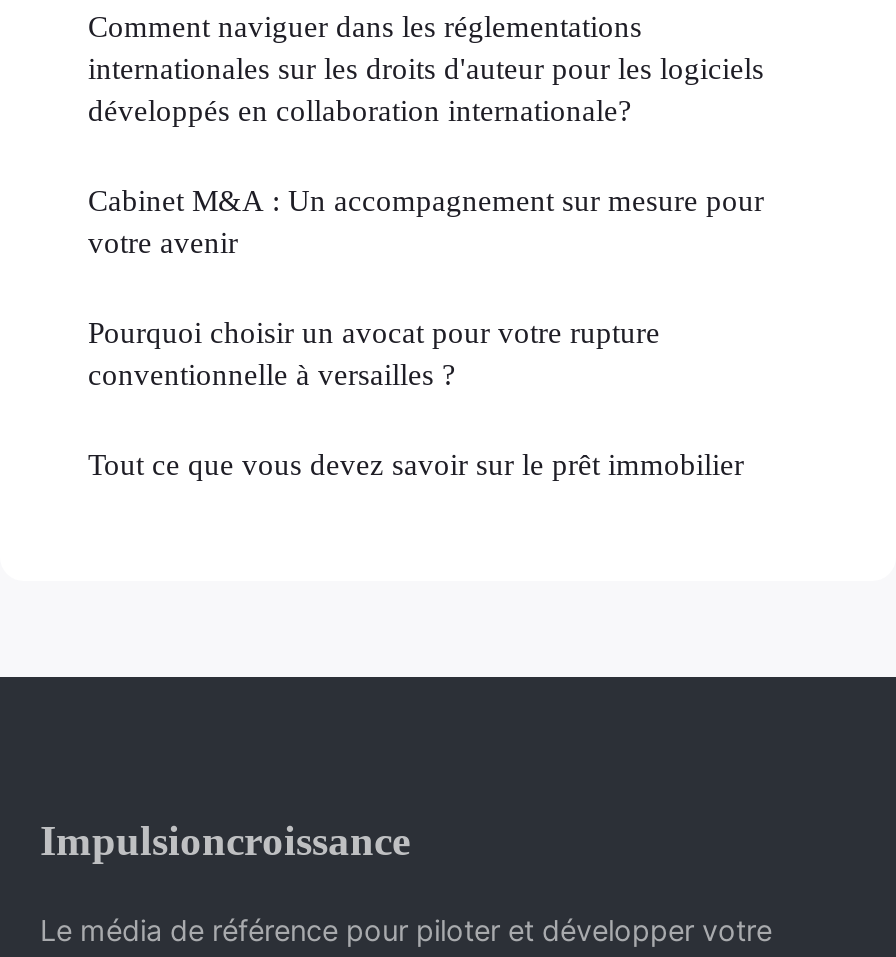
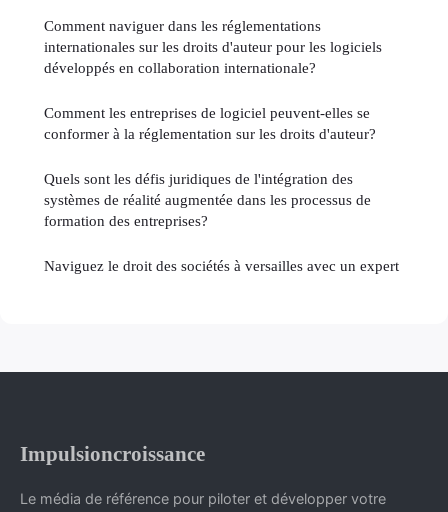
[88,183,764,259] Cabinet M&A : Un accompagnement sur mesure pour | votre avenir -> [44,104,376,142] Comment les entreprises de logiciel peuvent-elles se | conformer à la réglementation sur les droits d'auteur?
[88,315,660,391] Pourquoi choisir un avocat pour votre rupture | conventionnelle à versailles ? -> [44,170,371,229] Quels sont les défis juridiques de l'intégration des | systèmes de réalité augmentée dans les processus de | formation des entreprises?
[88,447,744,481] Tout ce que vous devez savoir sur le prêt immobilier -> [44,257,399,274] Naviguez le droit des sociétés à versailles avec un expert

